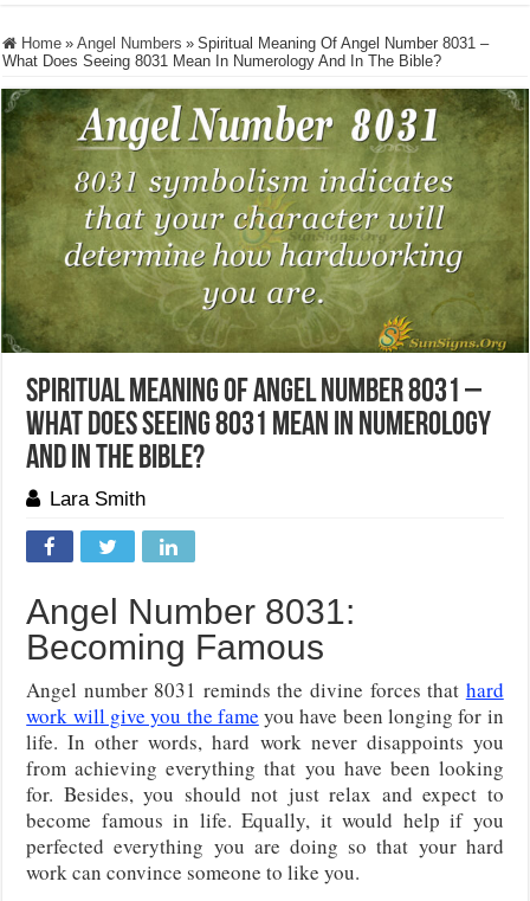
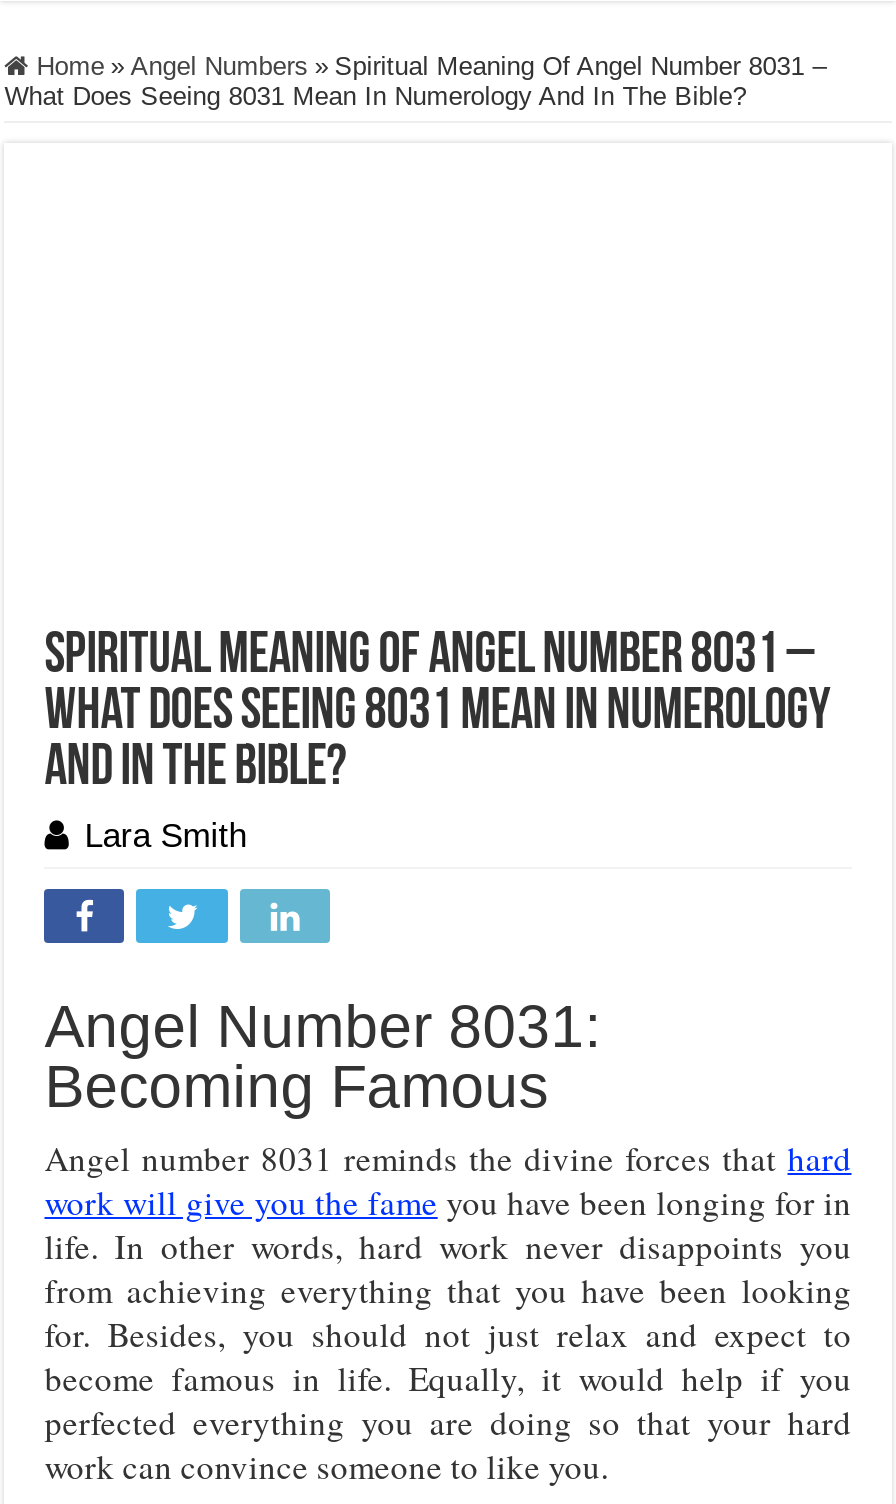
[4,88,526,354] [image] -> none

